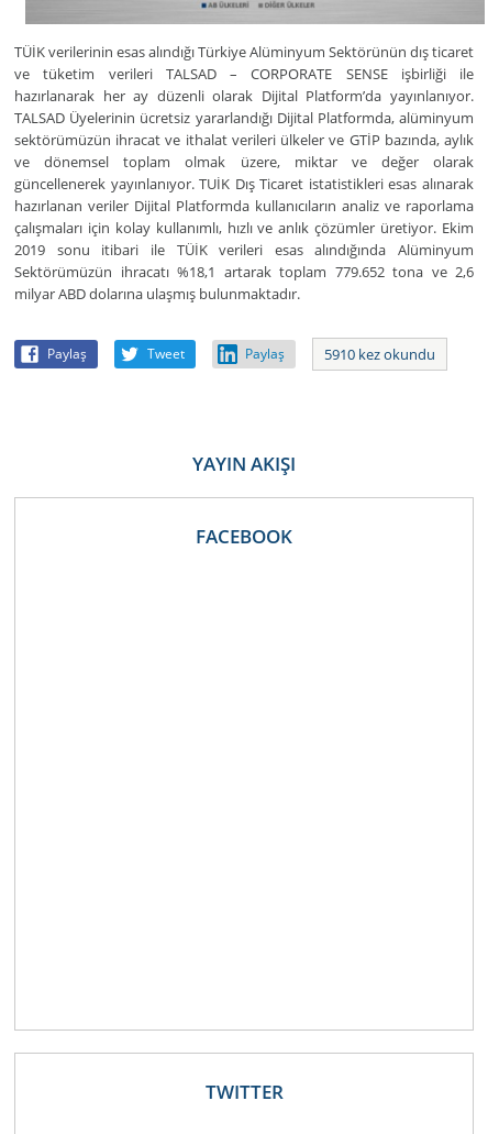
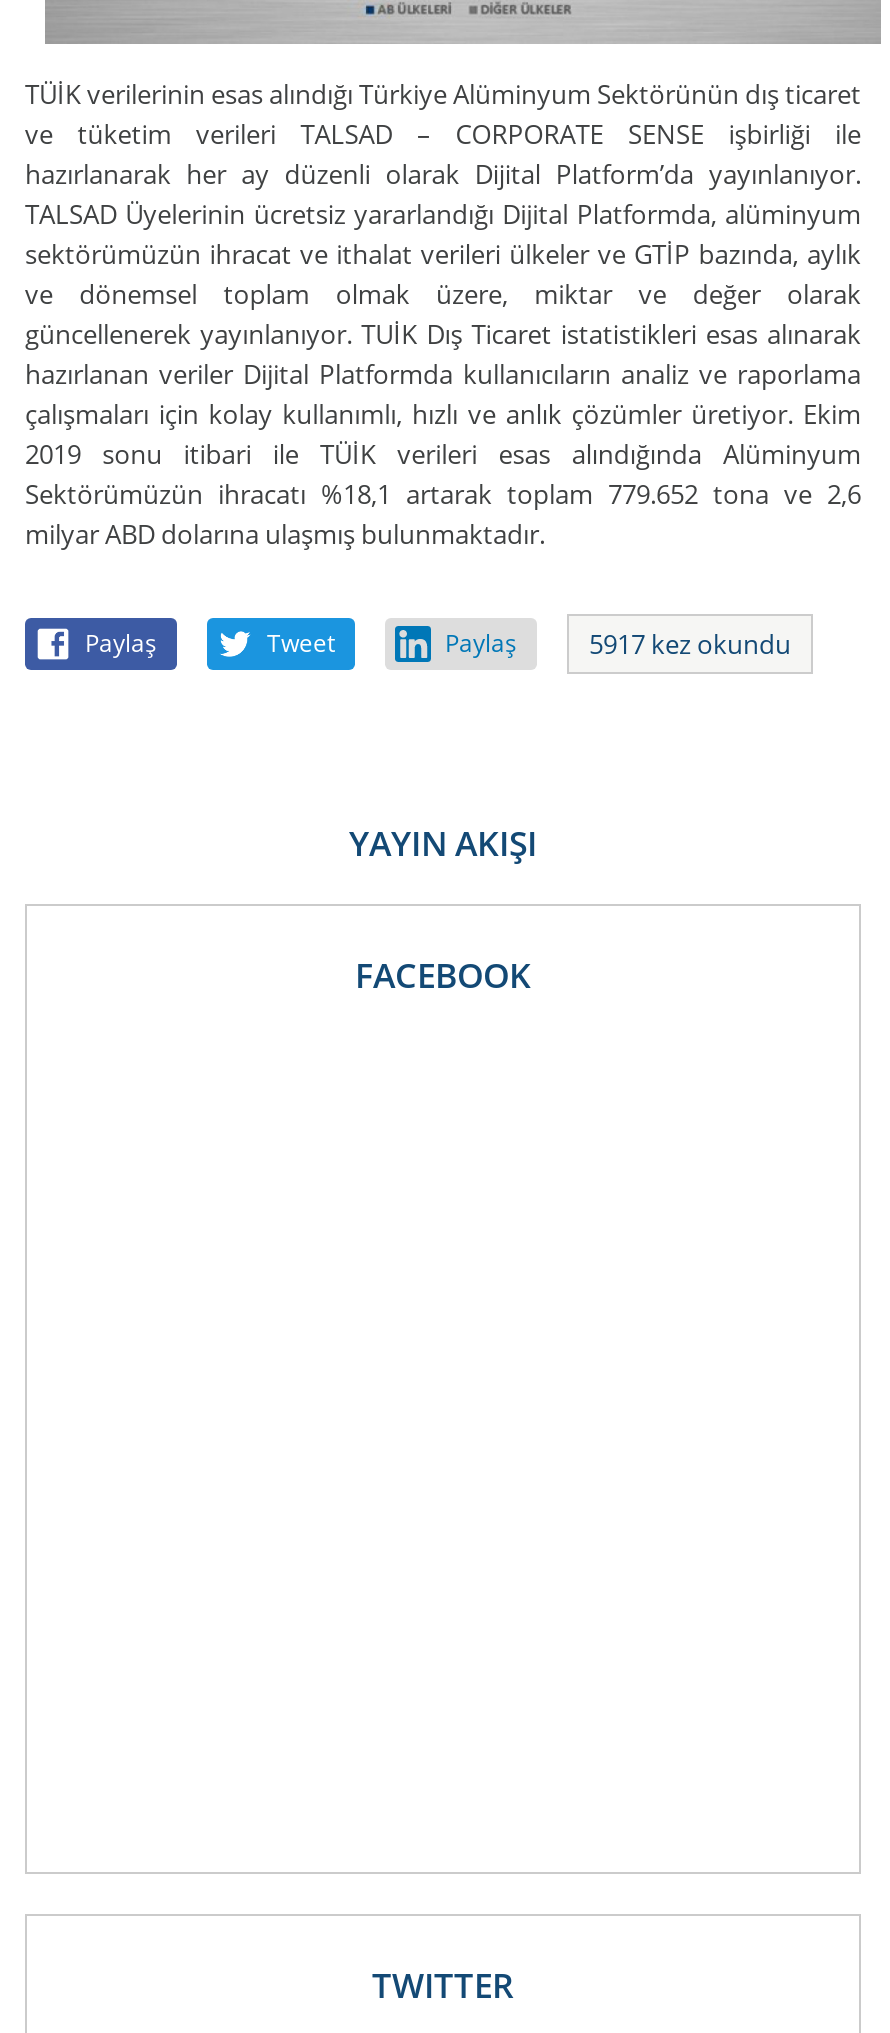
[324,344,435,364] 5910 kez okundu -> [589,626,791,662] 5917 kez okundu

